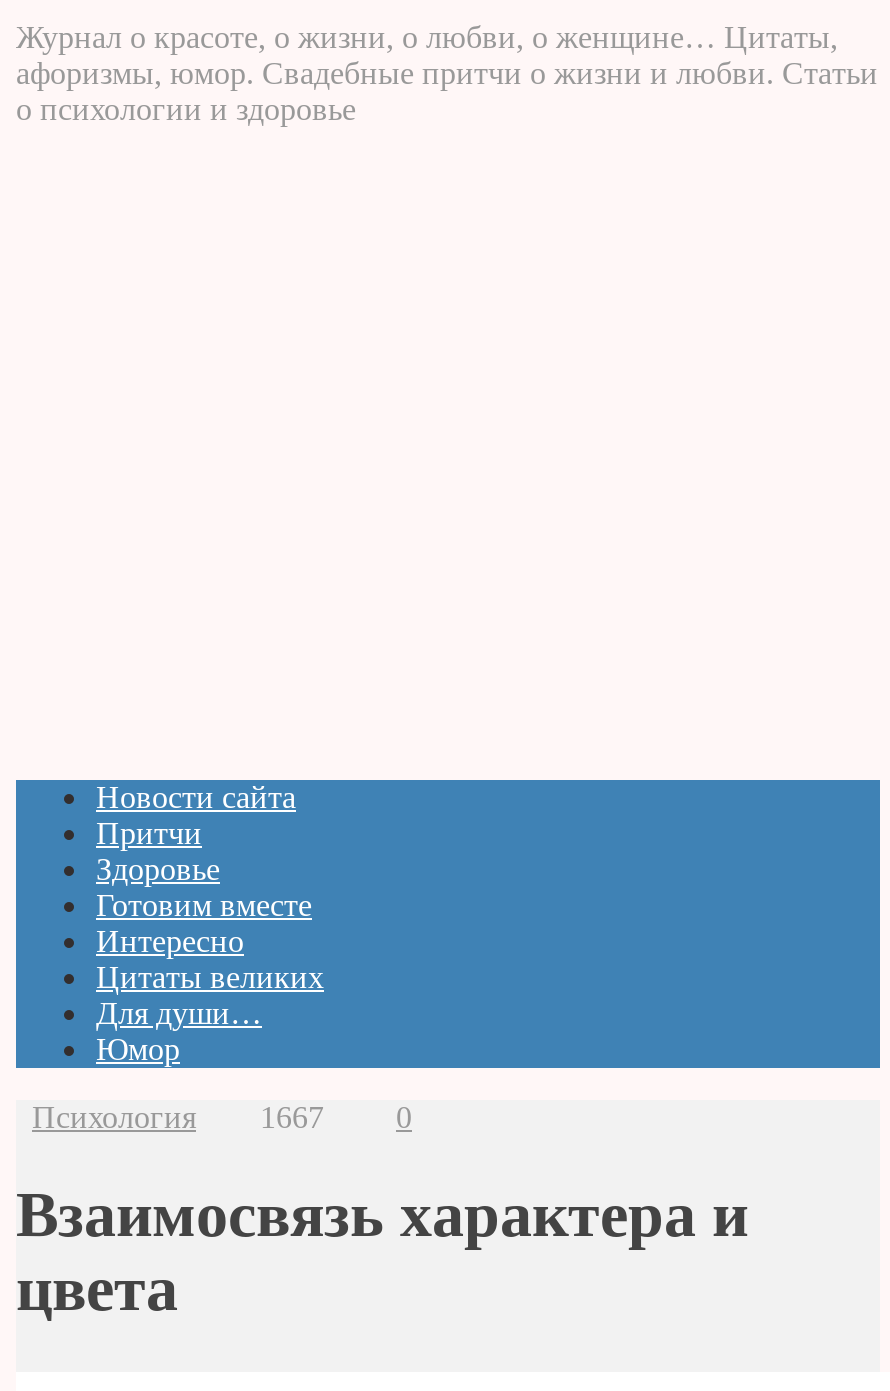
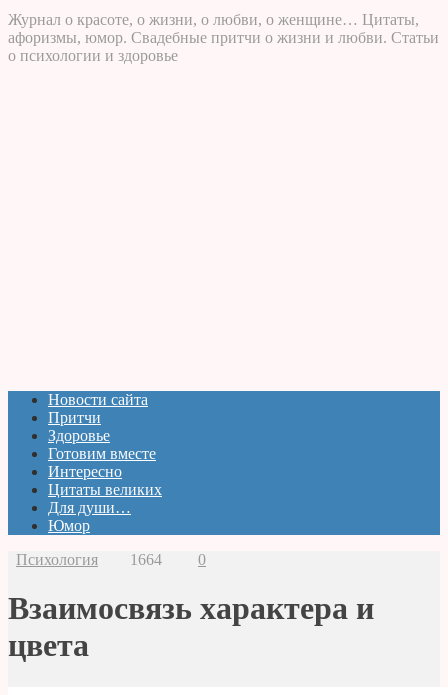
[32,1100,412,1134] Психология 1667 0 -> [16,551,206,568] Психология 1664 0

